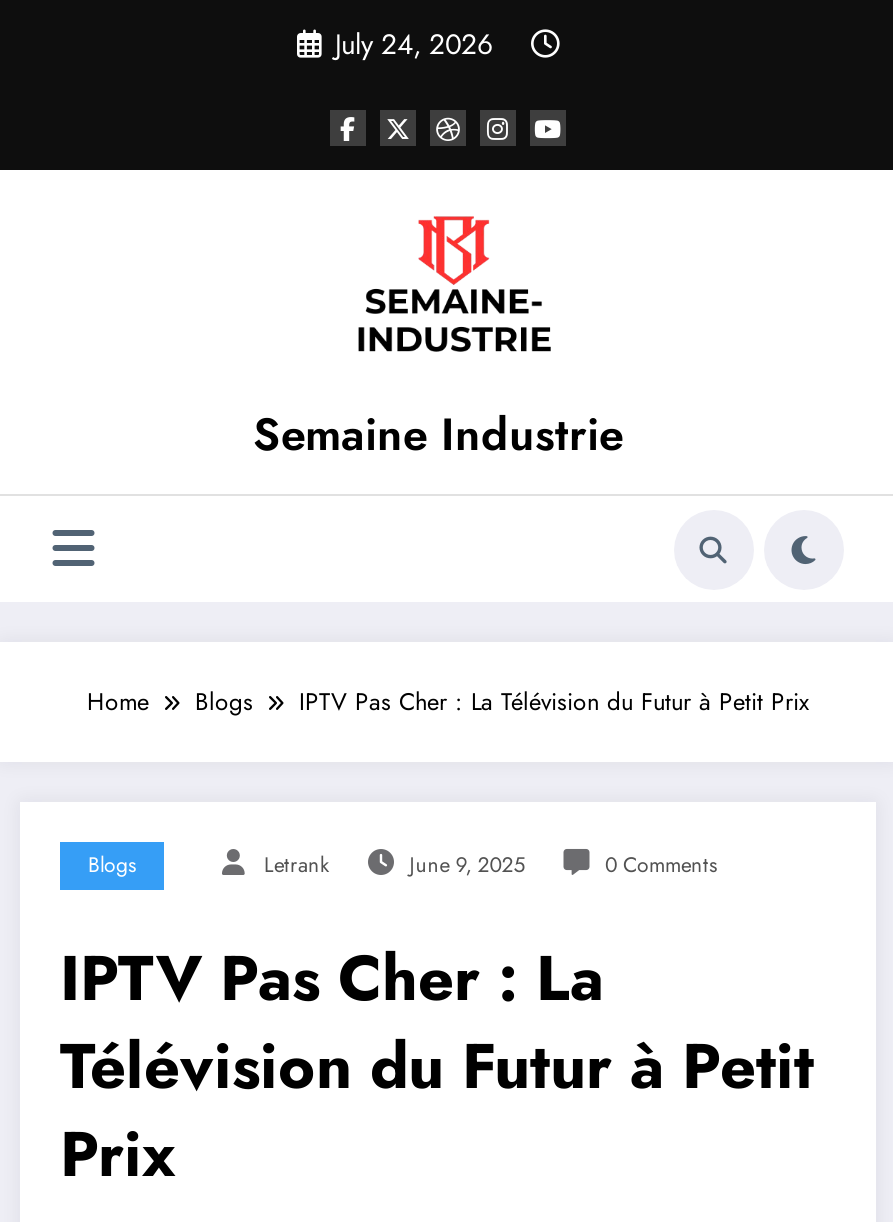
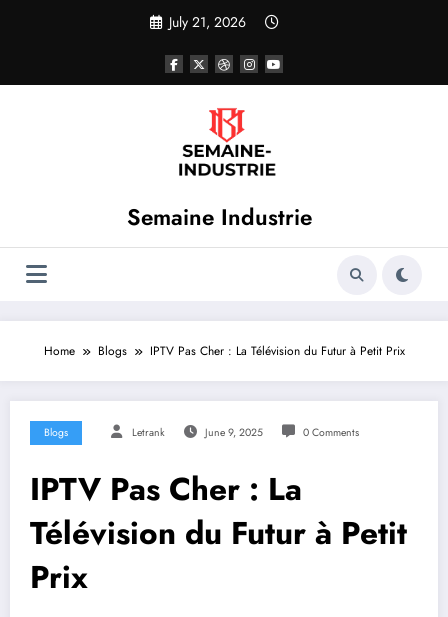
[335,24,493,64] July 24, 2026 -> [168,12,245,32] July 21, 2026

